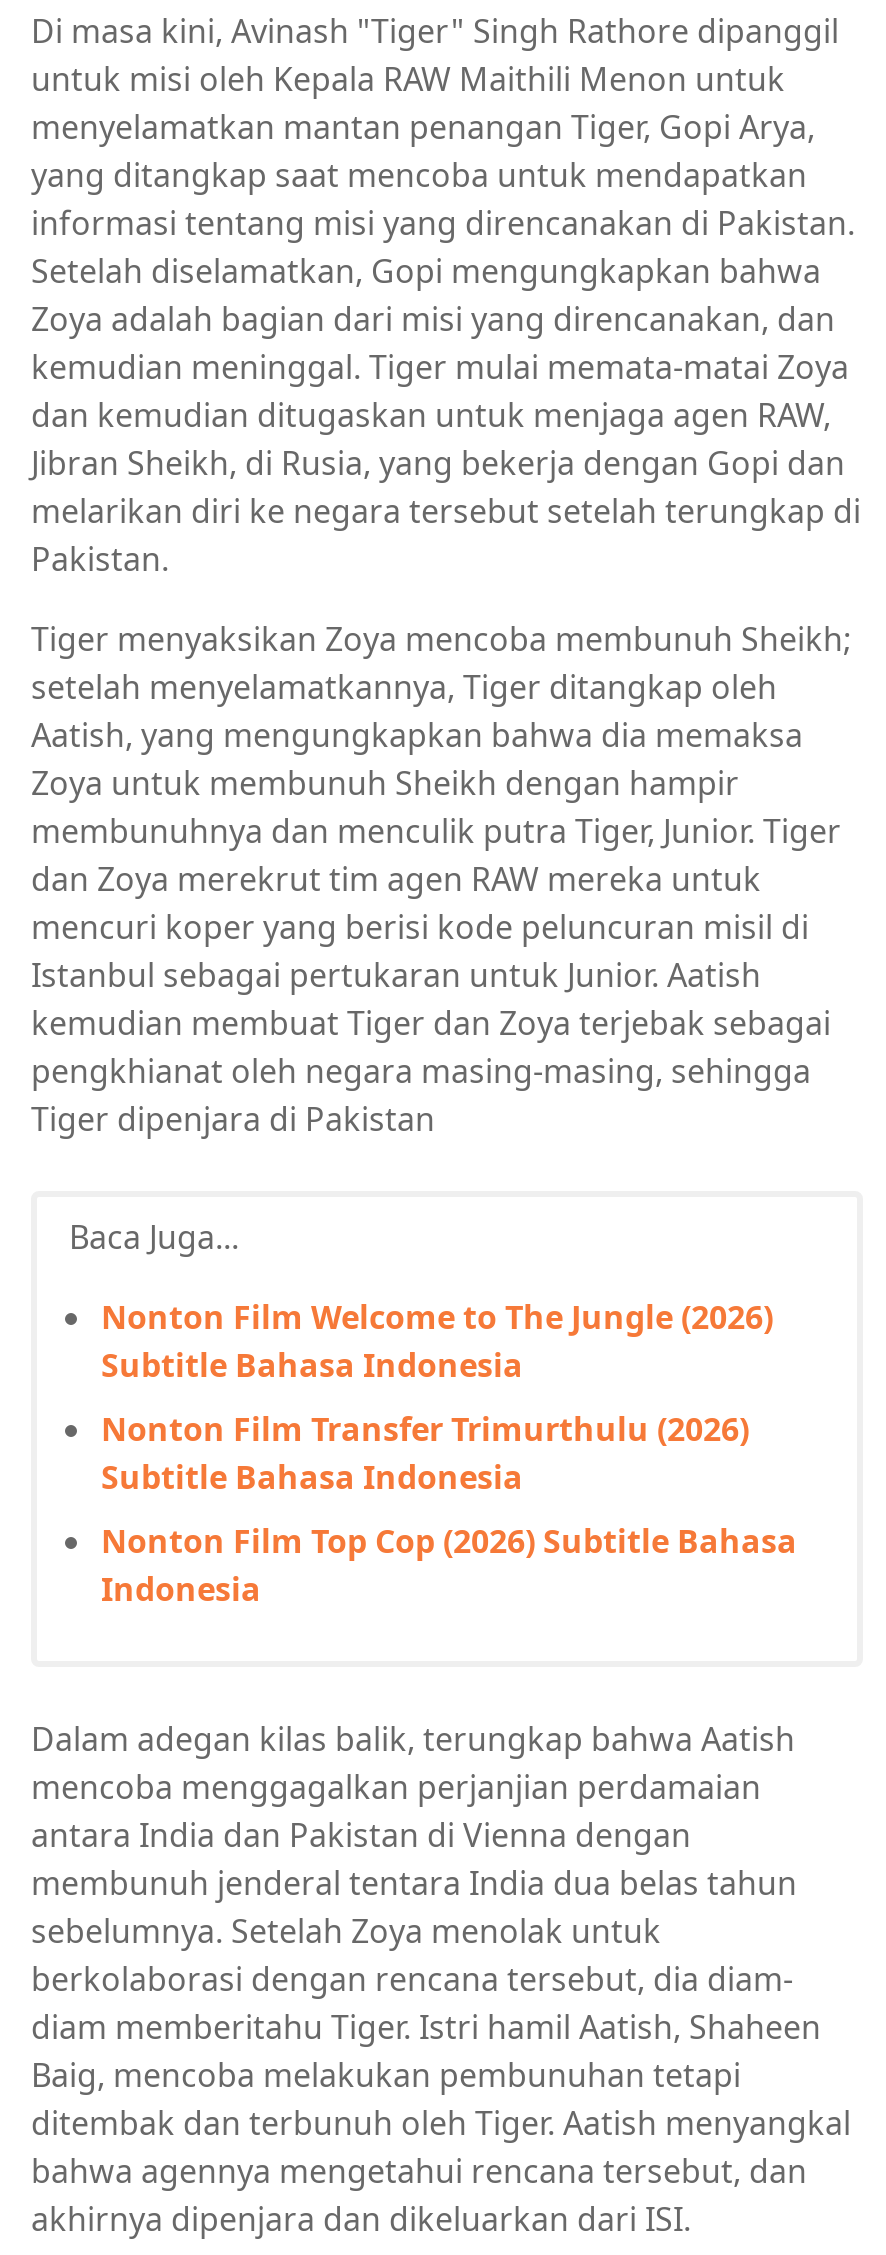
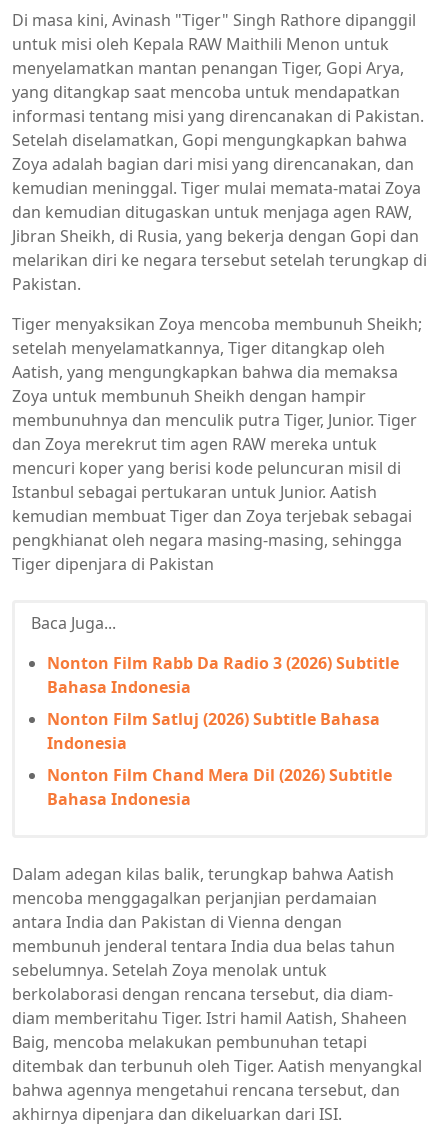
[101,1295,797,1563] Nonton Film Welcome to The Jungle (2026) | Subtitle Bahasa Indonesia | Nonton Film Transfer Trimurthulu (2026) | Subtitle Bahasa Indonesia | Nonton Film Top Cop (2026) Subtitle Bahasa -> [47,652,399,730] Nonton Film Rabb Da Radio 3 (2026) Subtitle | Bahasa Indonesia | Nonton Film Satluj (2026) Subtitle Bahasa
moved [101,1567,261,1611] -> [47,732,127,754]: Indonesia
none -> [47,764,392,810] Nonton Film Chand Mera Dil (2026) Subtitle | Bahasa Indonesia

